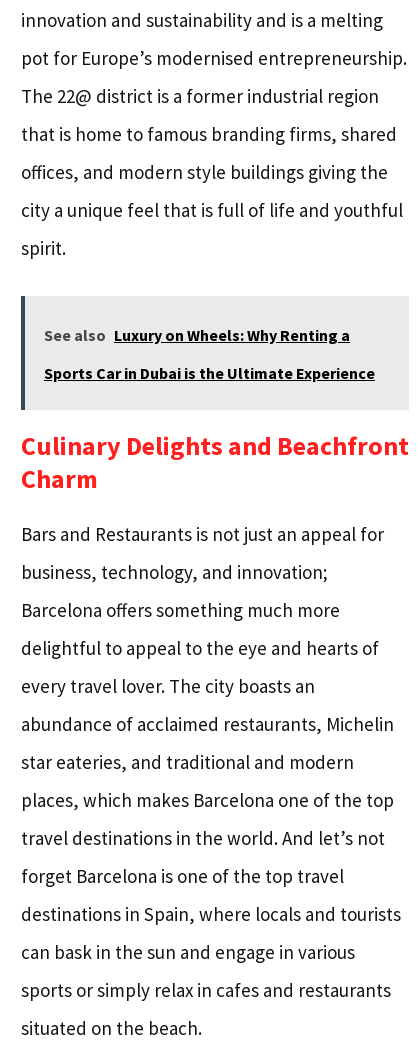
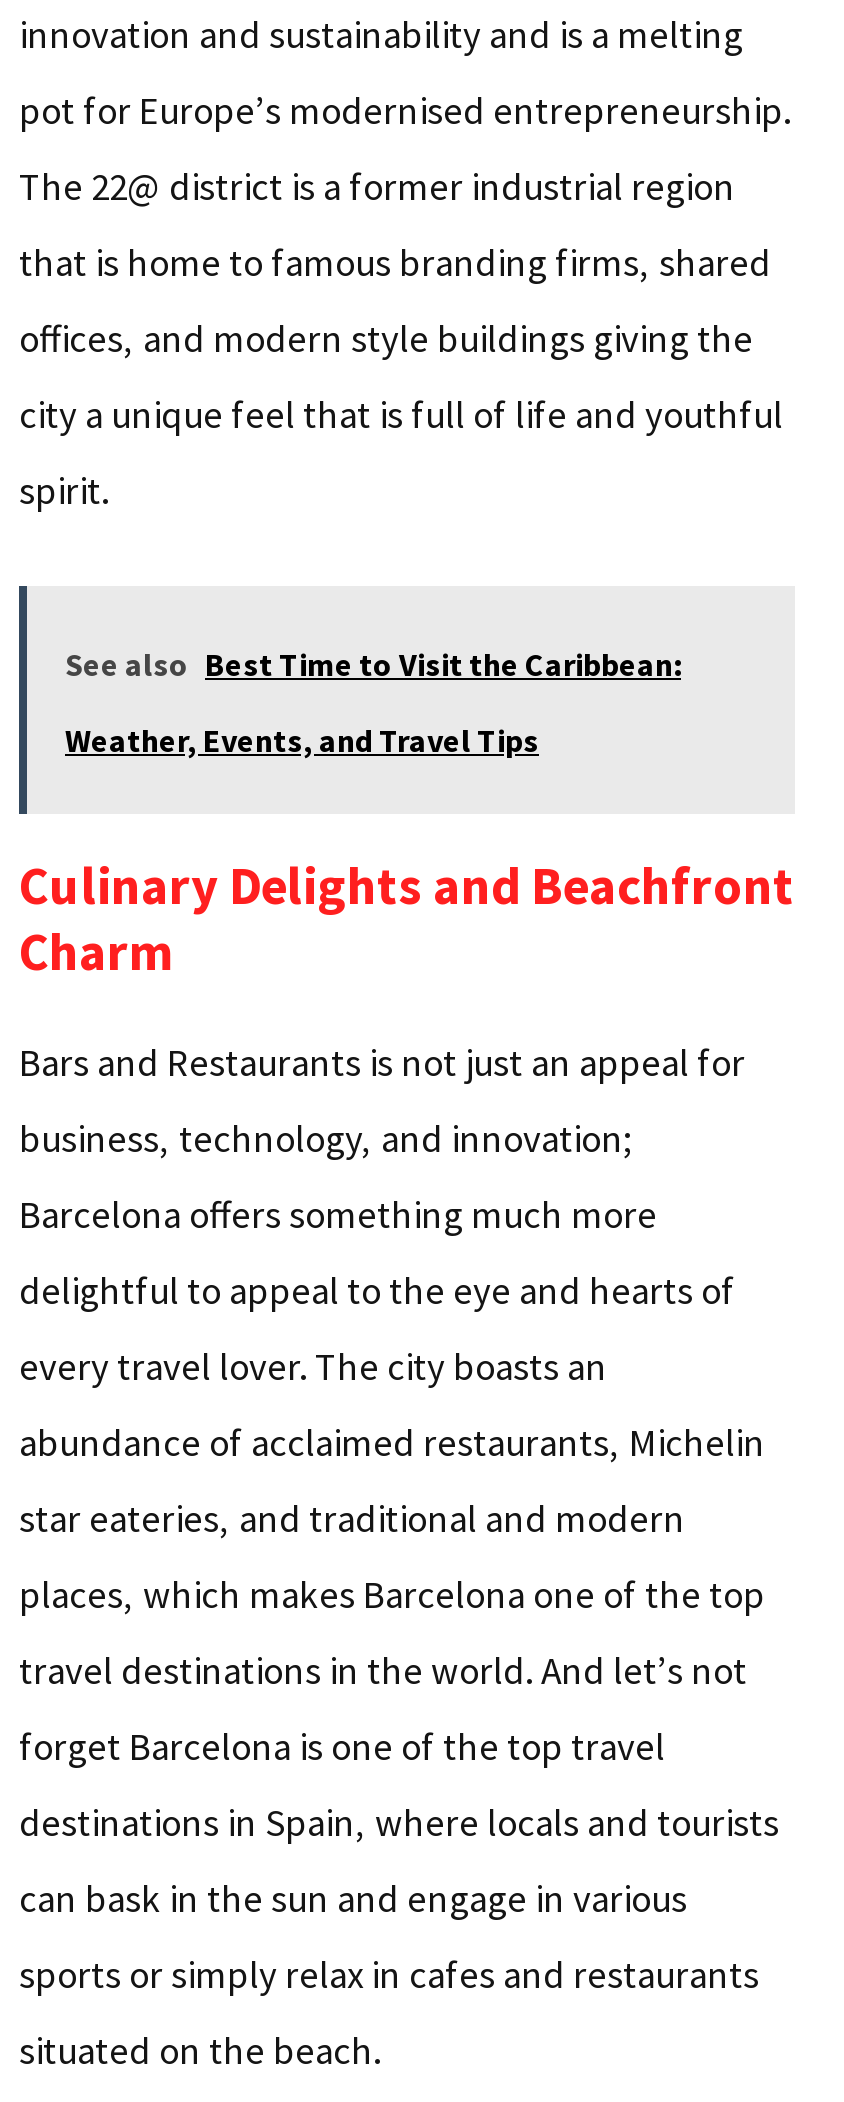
[44,324,350,344] See also Luxury on Wheels: Why Renting a -> [65,643,681,683] See also Best Time to Visit the Caribbean:
[44,362,375,382] Sports Car in Dubai is the Ultimate Experience -> [65,719,539,759] Weather, Events, and Travel Tips

